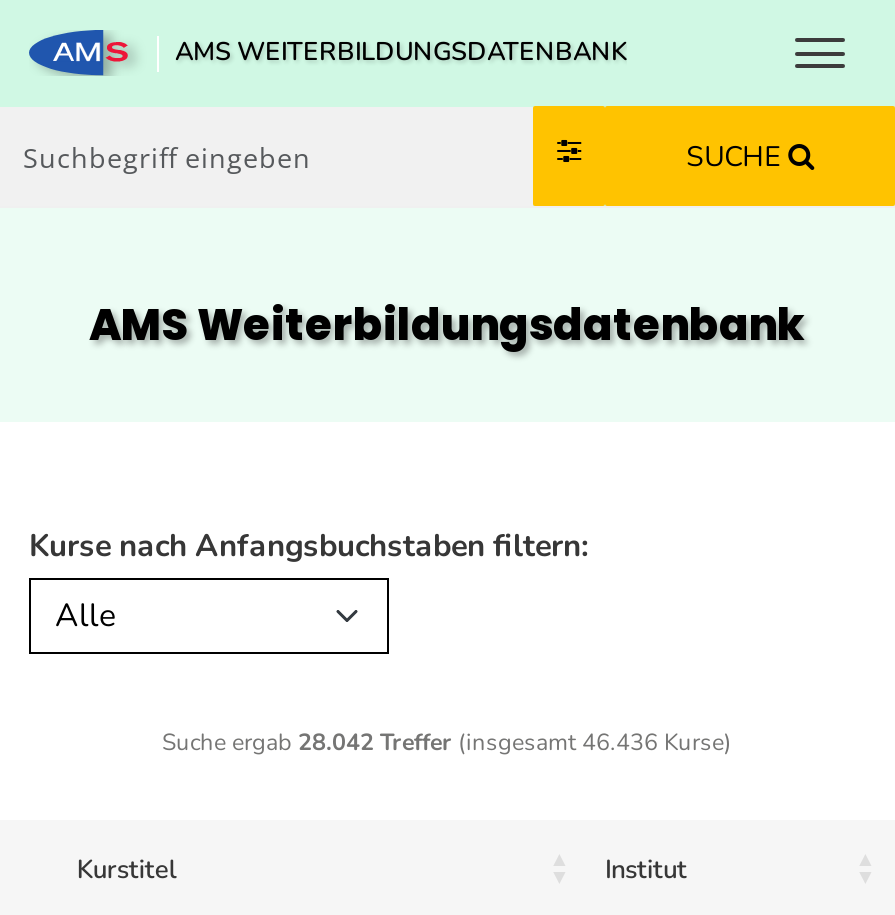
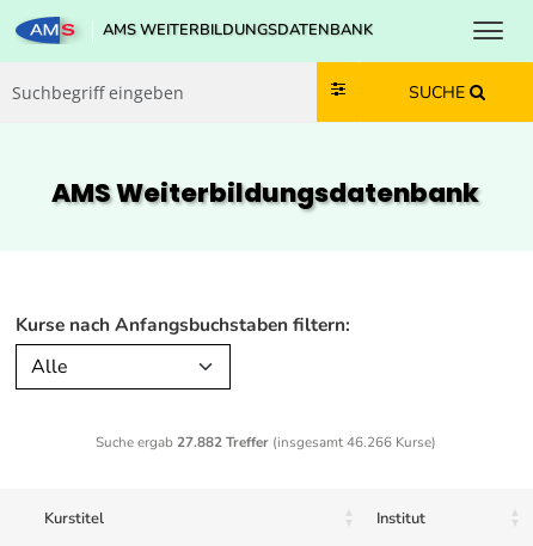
[162,726,732,758] Suche ergab 28.042 Treffer (insgesamt 46.436 Kurse) -> [95,433,436,452] Suche ergab 27.882 Treffer (insgesamt 46.266 Kurse)

